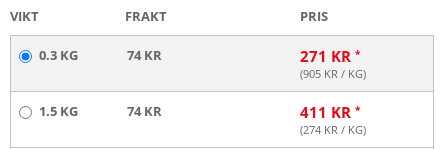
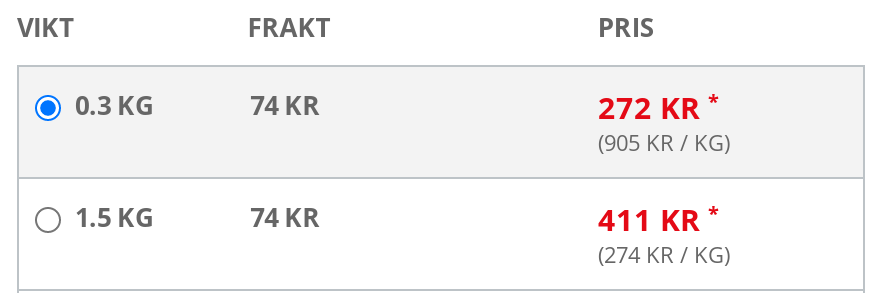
[300,46,355,66] 271 KR -> [598,87,708,127] 272 KR

